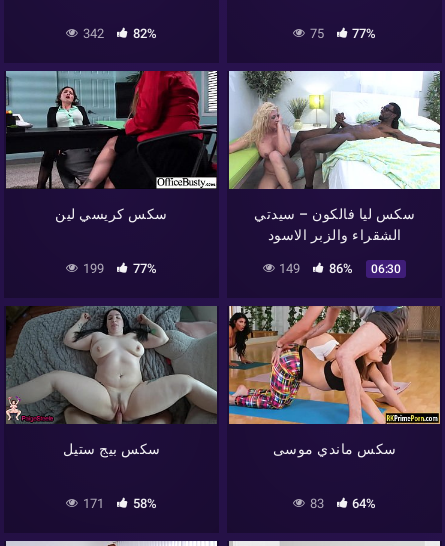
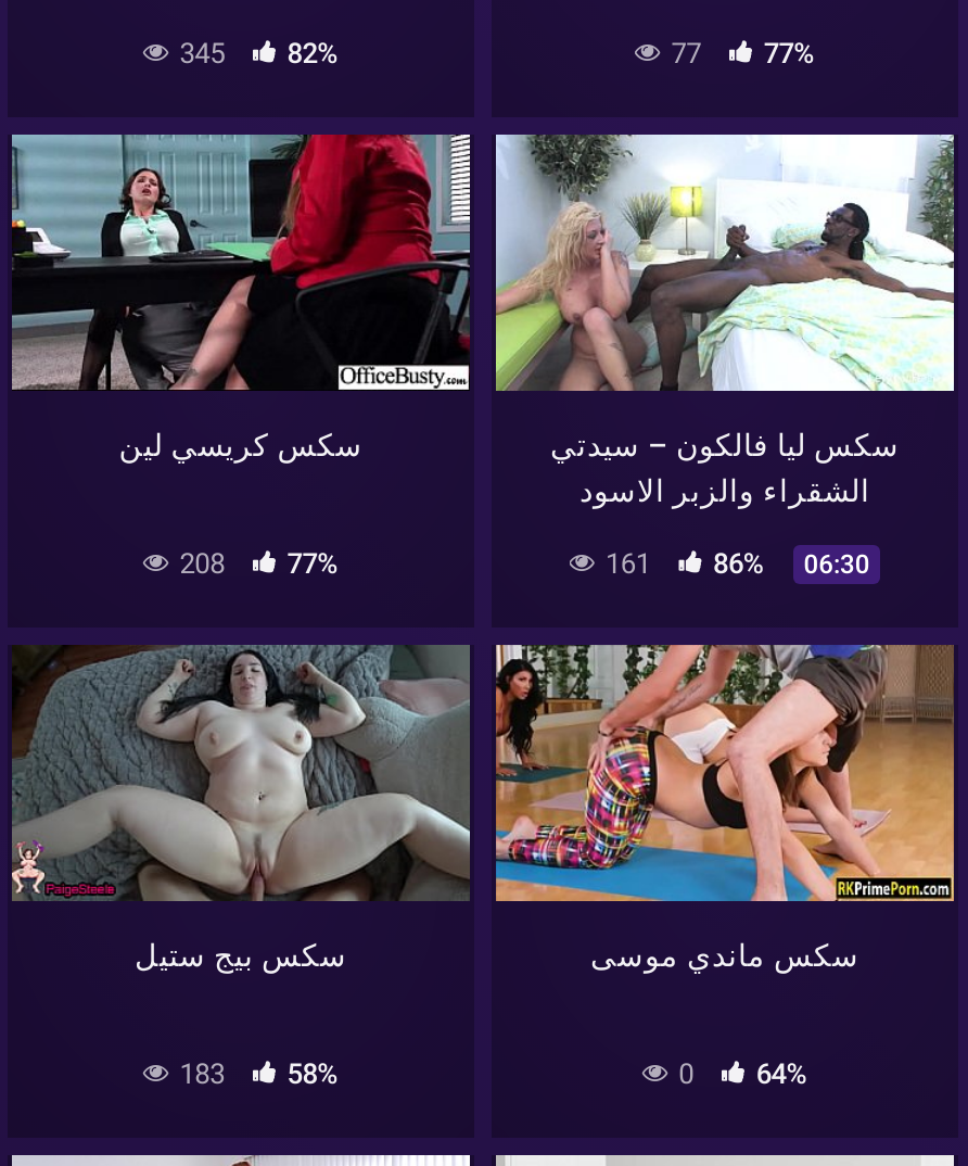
[80,26,157,41] 342 82% -> [173,36,339,69] 345 82%
[307,26,376,41] 75 77% -> [665,36,815,69] 77 77%
[80,261,157,276] 199 77% -> [173,547,339,580] 208 77%
[277,261,401,276] 149 86% 06:30 -> [599,547,870,580] 161 86% 06:30
[80,496,157,511] 171 58% -> [173,1057,339,1090] 183 58%
[307,496,376,511] 83 64% -> [672,1057,808,1090] 0 64%

